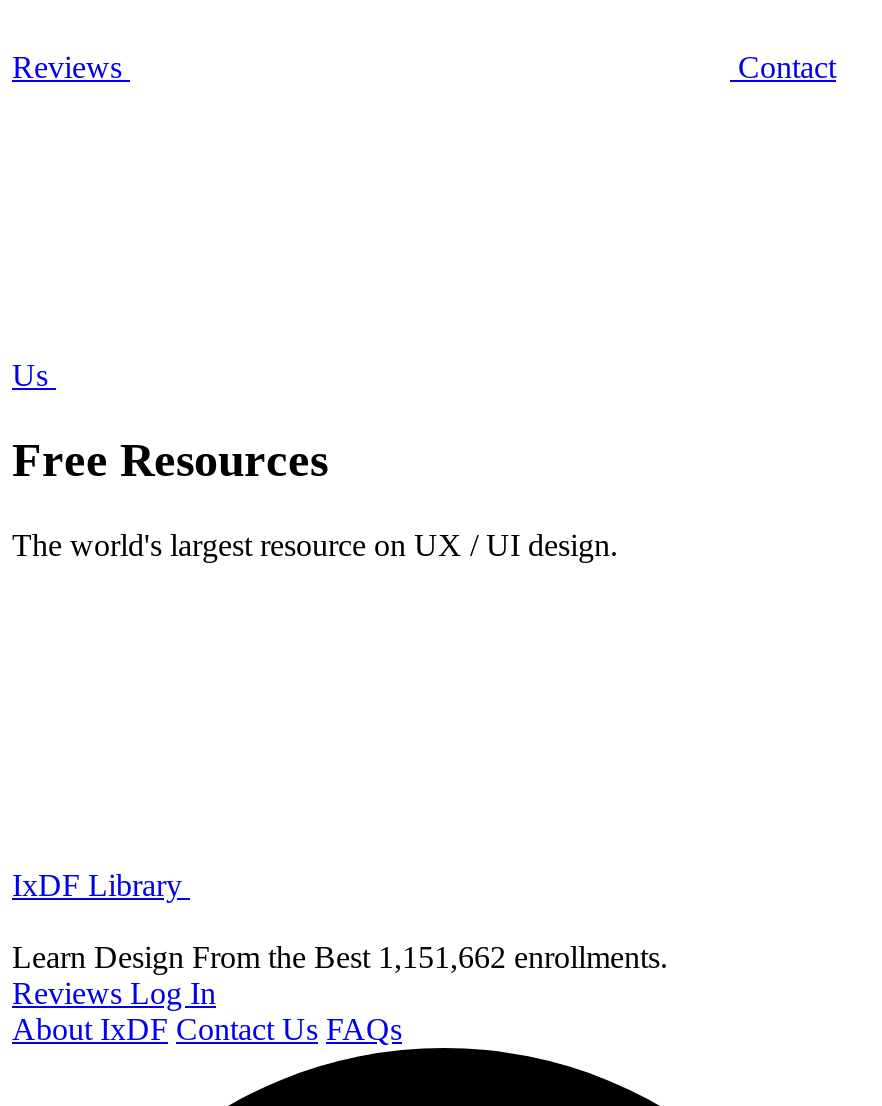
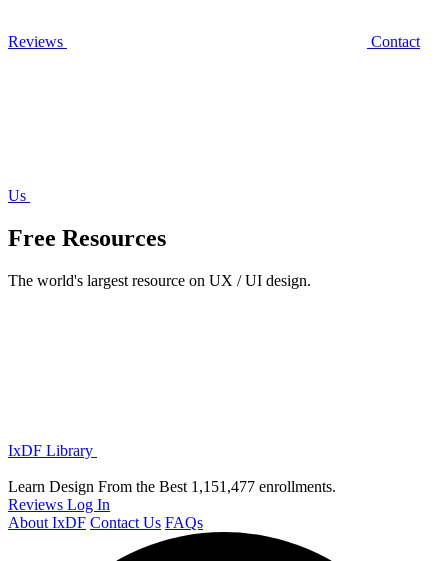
[12,939,668,973] Learn Design From the Best 1,151,662 enrollments. -> [8,478,336,495] Learn Design From the Best 1,151,477 enrollments.

